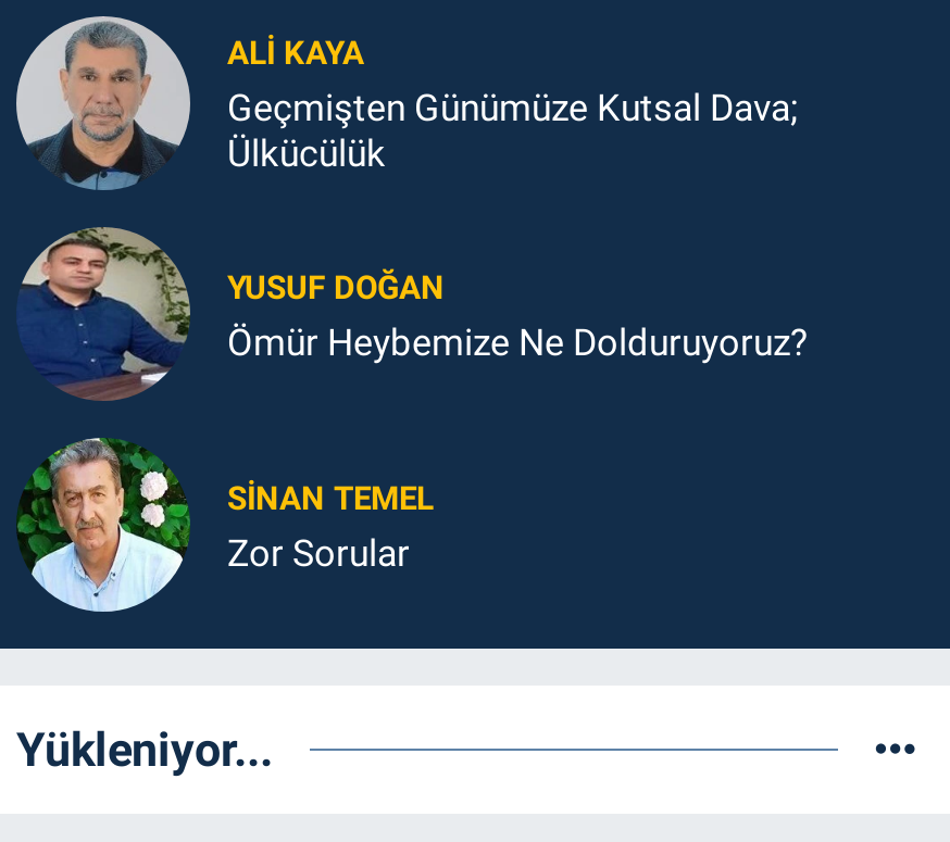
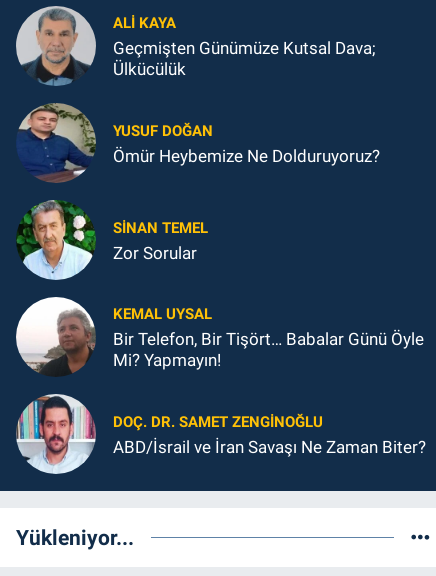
none -> [15,297,426,457] [image] | KEMAL UYSAL | Bir Telefon, Bir Tişört… Babalar Günü Öyle | Mi? Yapmayın! | DOÇ. DR. SAMET ZENGİNOĞLU | ABD/İsrail ve İran Savaşı Ne Zaman Biter?
none -> [15,393,97,465] [image]

